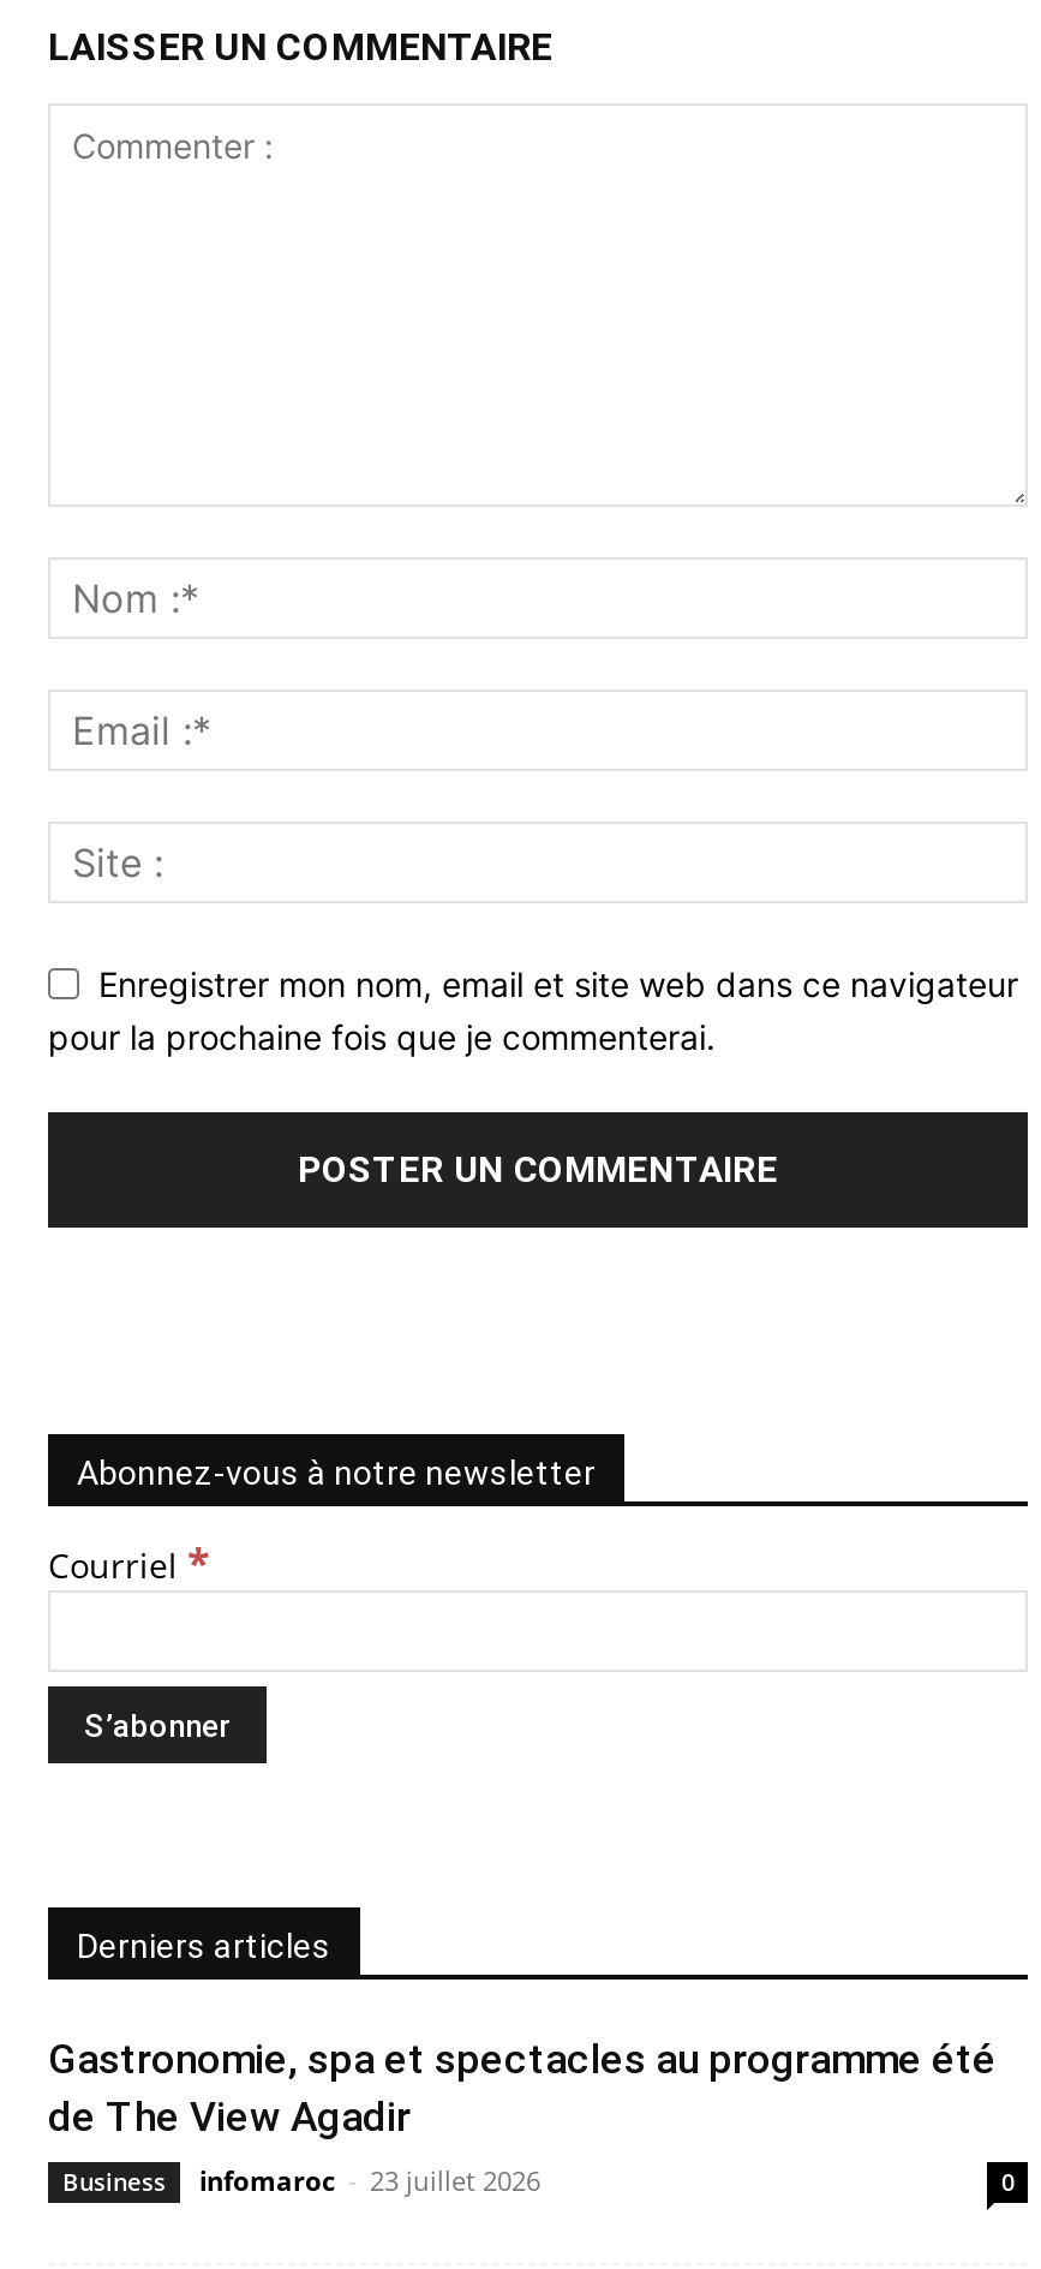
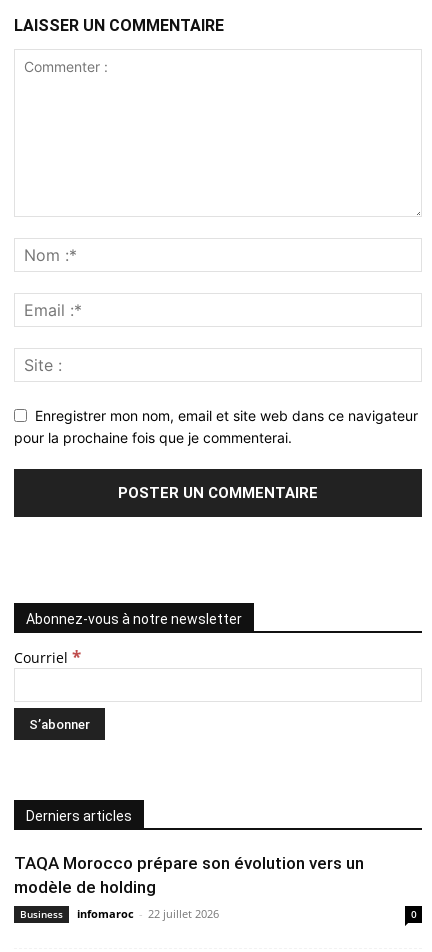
[48,2036,997,2141] Gastronomie, spa et spectacles au programme été | de The View Agadir -> [14,853,364,897] TAQA Morocco prépare son évolution vers un | modèle de holding
[199,2163,540,2199] infomaroc - 23 juillet 2026 -> [77,906,219,921] infomaroc - 22 juillet 2026

